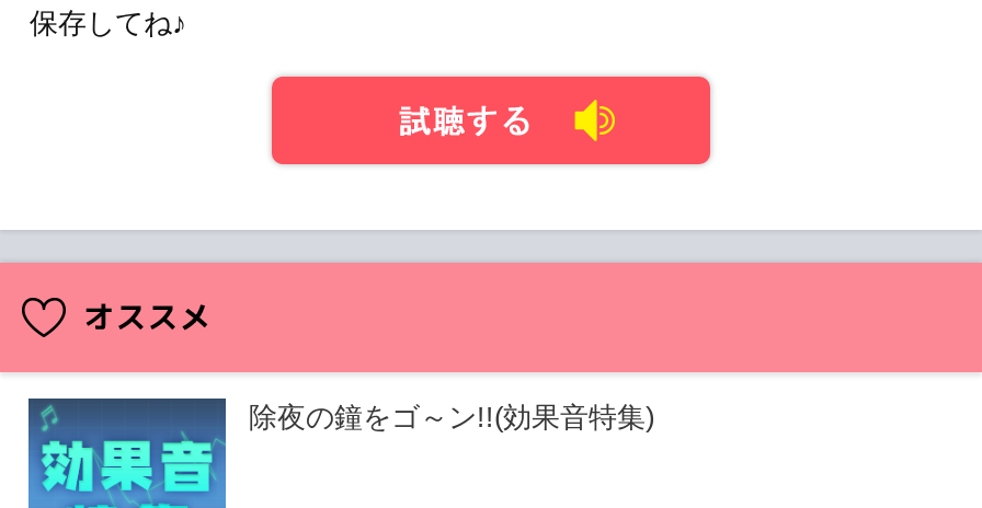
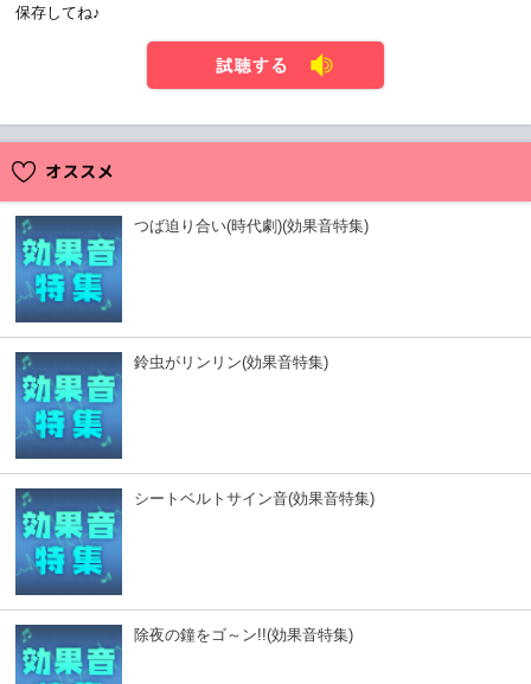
none -> [14,274,329,371] [image] | 鈴虫がリンリン(効果音特集)
none -> [14,351,375,507] [image] | シートベルトサイン音(効果音特集)
none -> [14,487,123,611] [image]
none -> [134,217,369,234] つば迫り合い(時代劇)(効果音特集)

